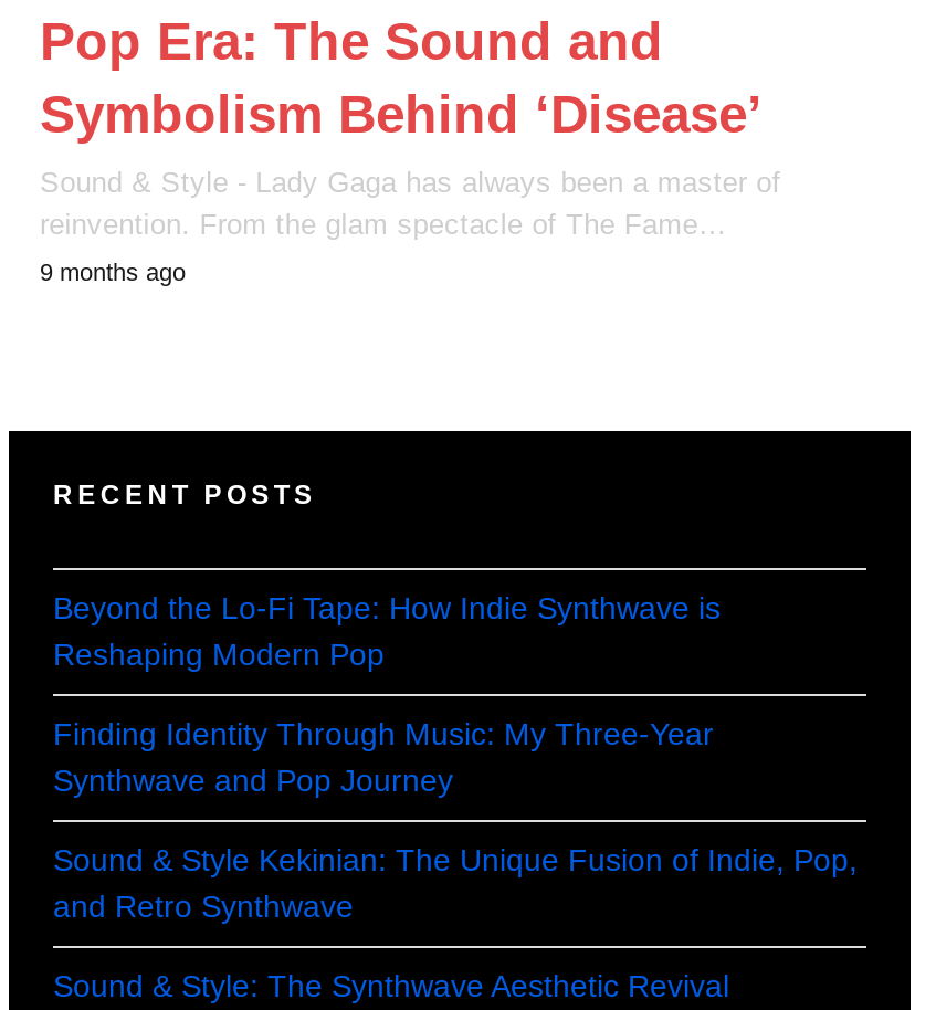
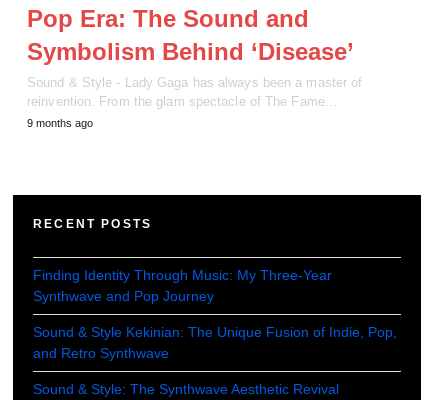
[53,589,721,671] Beyond the Lo-Fi Tape: How Indie Synthwave is | Reshaping Modern Pop -> none

